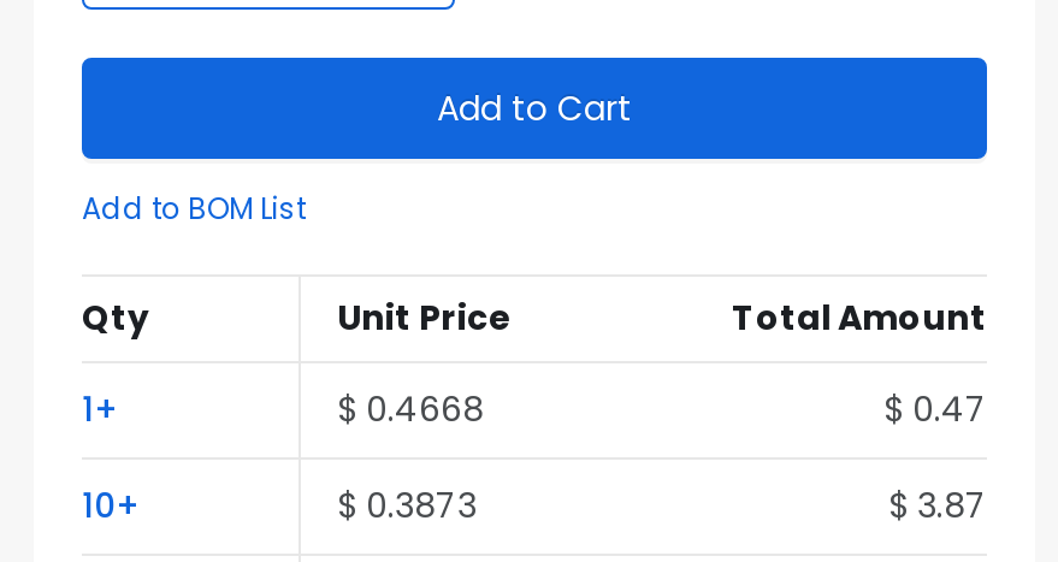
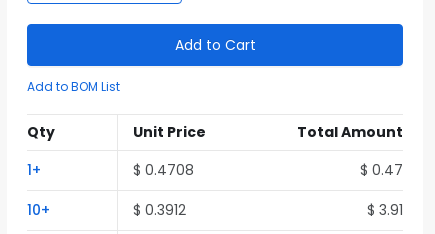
[337,385,484,433] $ 0.4668 -> [133,160,194,180] $ 0.4708
[337,481,477,530] $ 0.3873 -> [133,200,186,220] $ 0.3912
[888,481,987,530] $ 3.87 -> [367,200,403,220] $ 3.91

